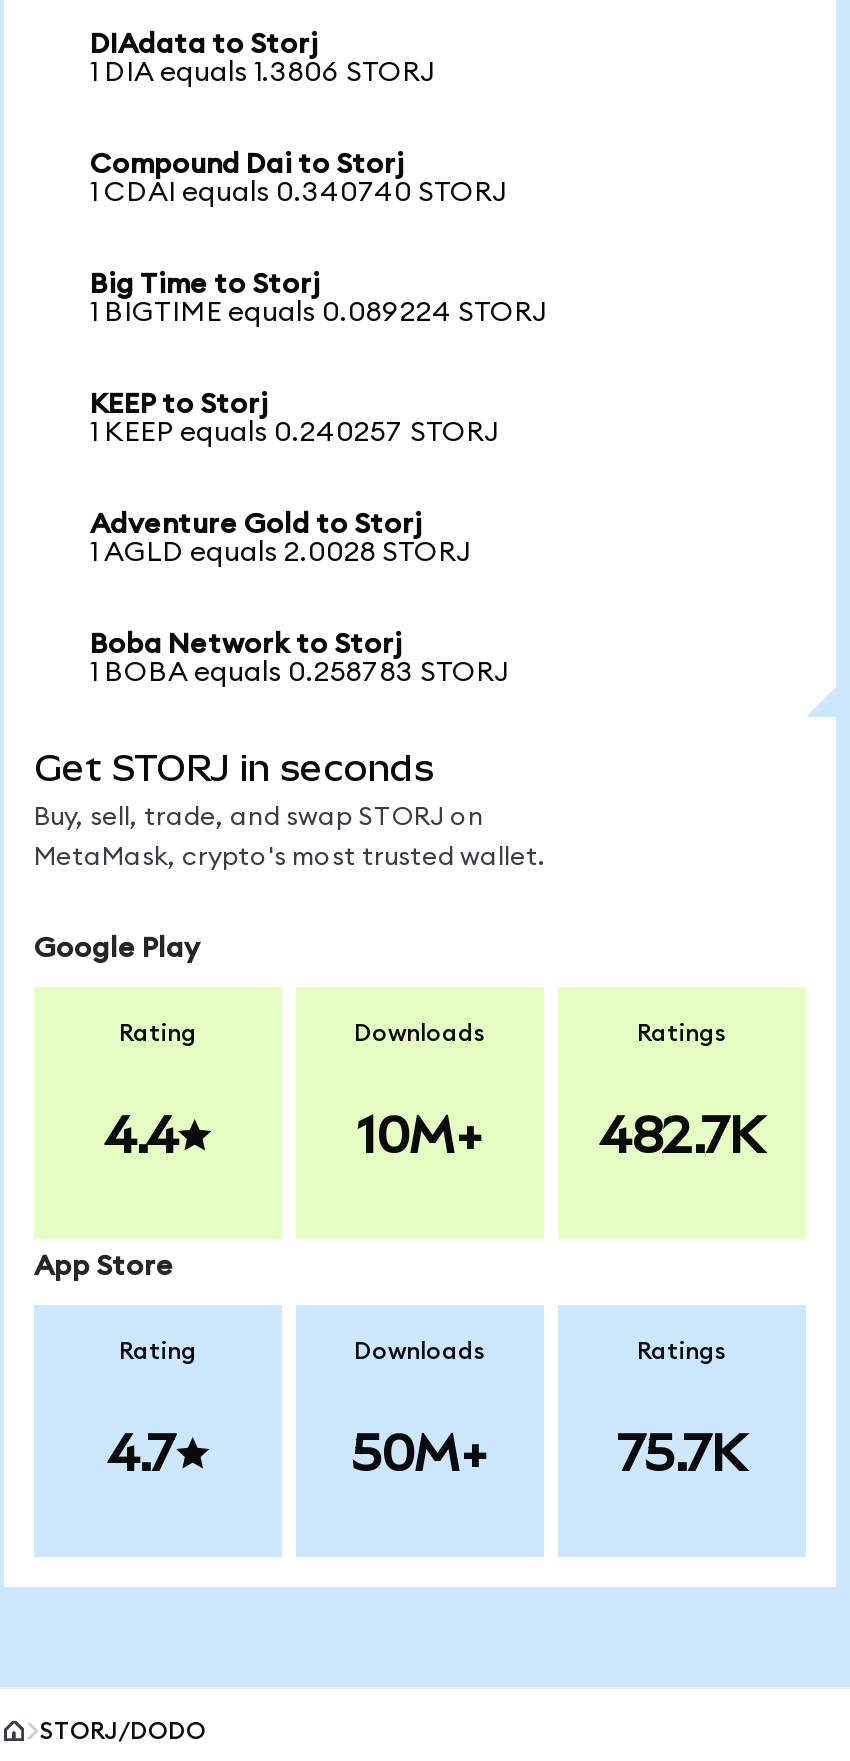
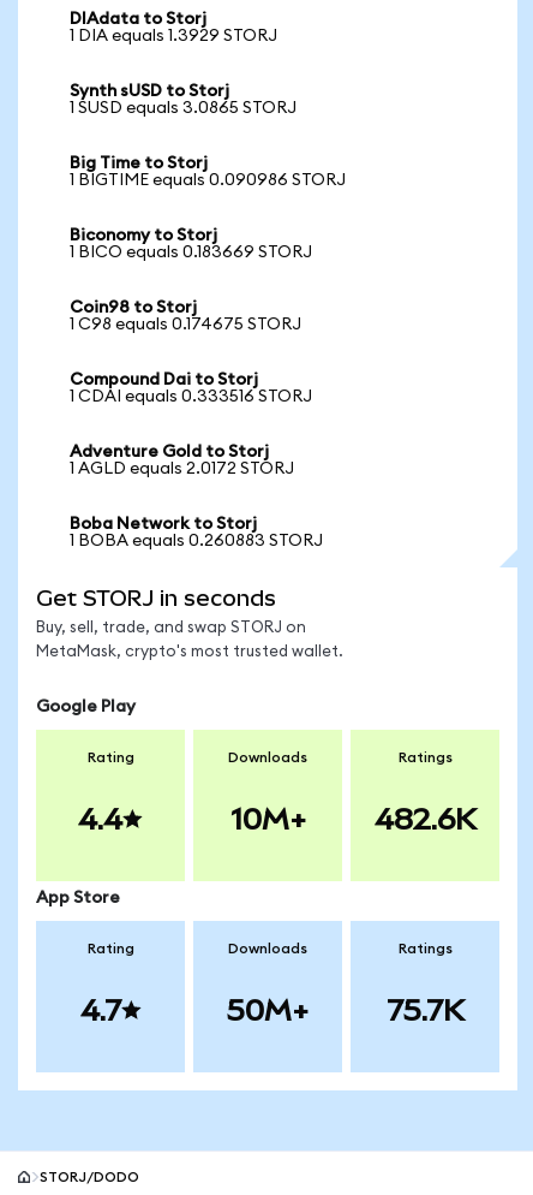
[90,59,436,87] 1 DIA equals 1.3806 STORJ -> [70,28,277,44] 1 DIA equals 1.3929 STORJ
none -> [70,83,229,100] Synth sUSD to Storj
moved [90,151,404,179] -> [70,371,258,388]: Compound Dai to Storj
[90,179,508,207] 1 CDAI equals 0.340740 STORJ -> [70,100,297,117] 1 SUSD equals 3.0865 STORJ
[90,299,548,447] 1 BIGTIME equals 0.089224 STORJ | KEEP to Storj | 1 KEEP equals 0.240257 STORJ -> [70,172,346,405] 1 BIGTIME equals 0.090986 STORJ | Biconomy to Storj | 1 BICO equals 0.183669 STORJ | Coin98 to Storj | 1 C98 equals 0.174675 STORJ | 1 CDAI equals 0.333516 STORJ
[90,539,472,567] 1 AGLD equals 2.0028 STORJ -> [70,460,294,477] 1 AGLD equals 2.0172 STORJ
[90,659,510,687] 1 BOBA equals 0.258783 STORJ -> [70,533,323,549] 1 BOBA equals 0.260883 STORJ
[599,1107,765,1163] 482.7K -> [374,802,476,836] 482.6K

